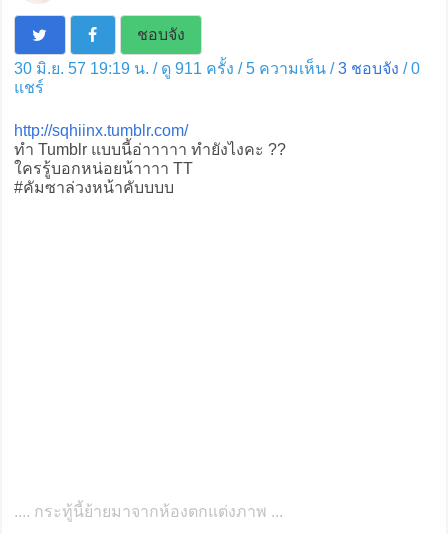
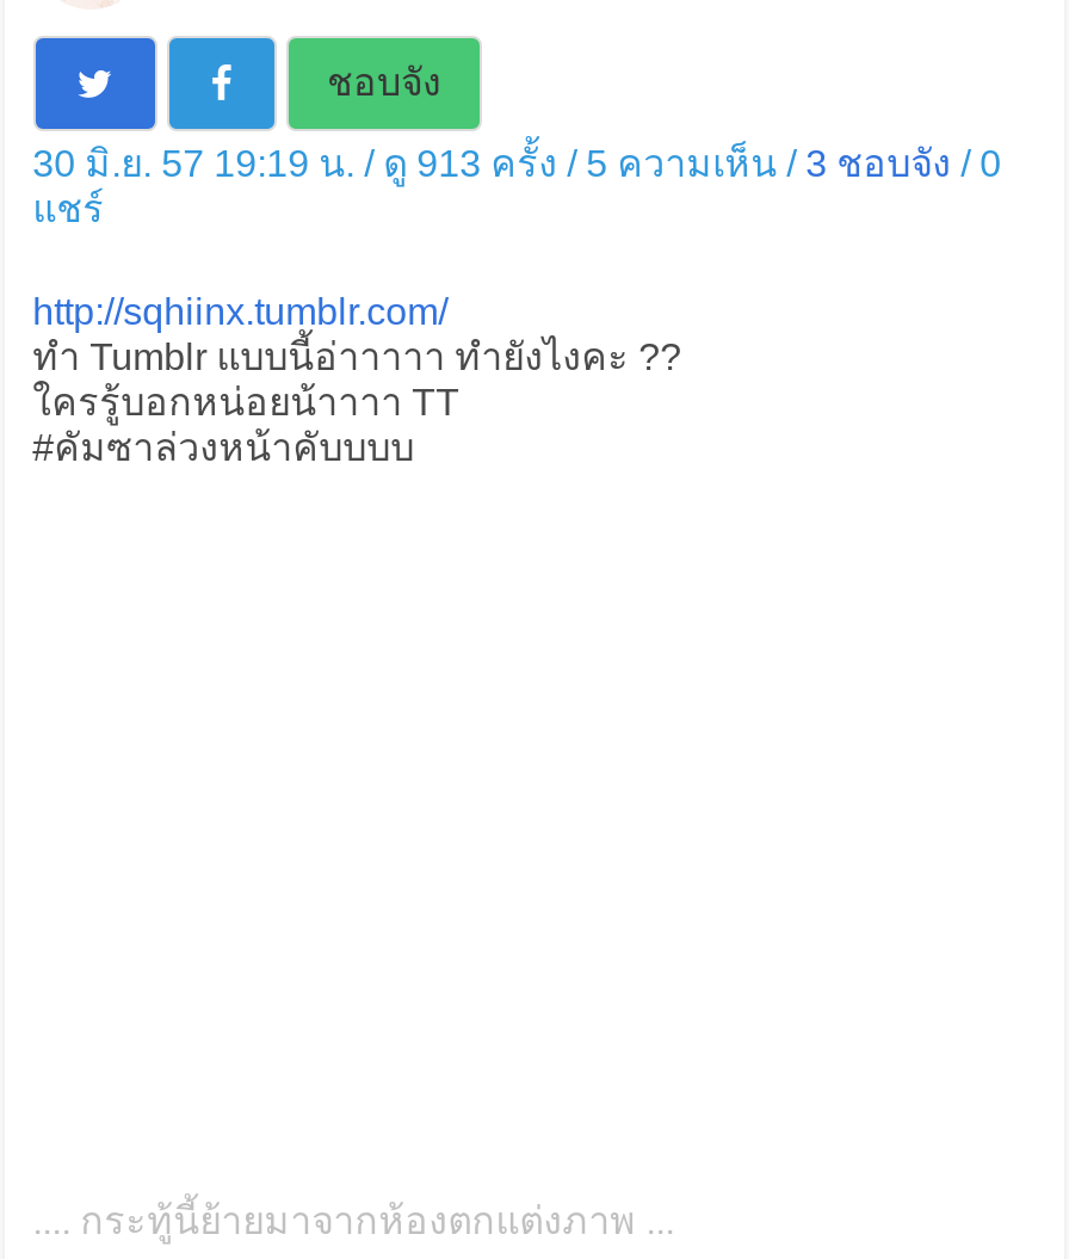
[14,60,420,77] 30 มิ.ย. 57 19:19 น. / ดู 911 ครั้ง / 5 ความเห็น / 3ชอบจัง/ 0 -> [32,143,1001,184] 30 มิ.ย. 57 19:19 น. / ดู 913 ครั้ง / 5 ความเห็น / 3ชอบจัง/ 0

